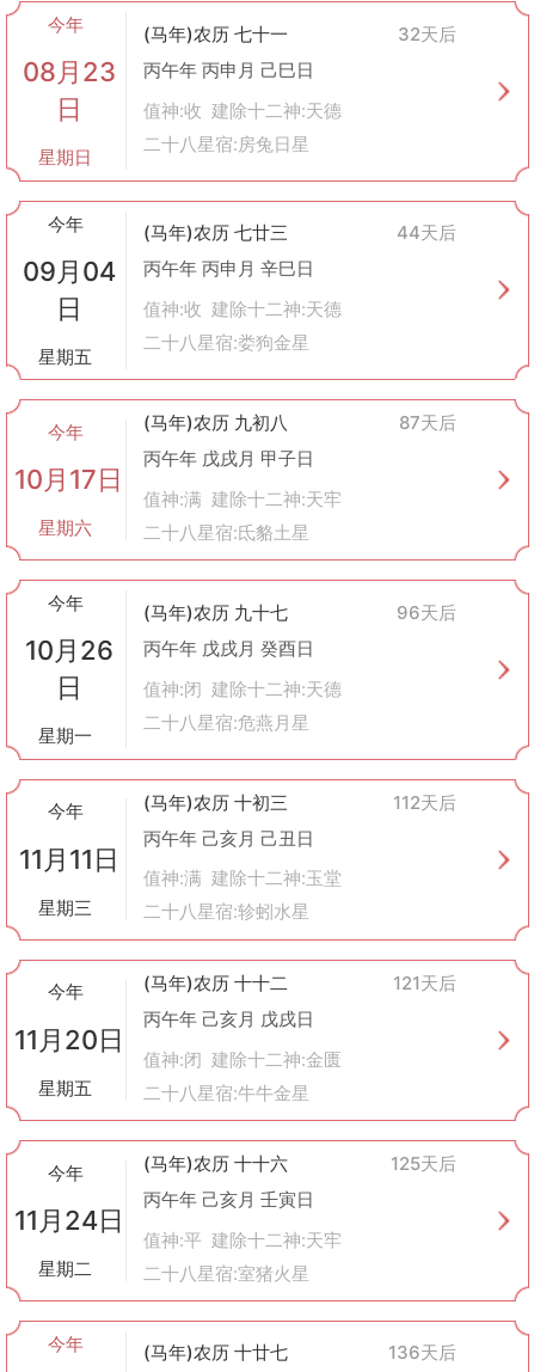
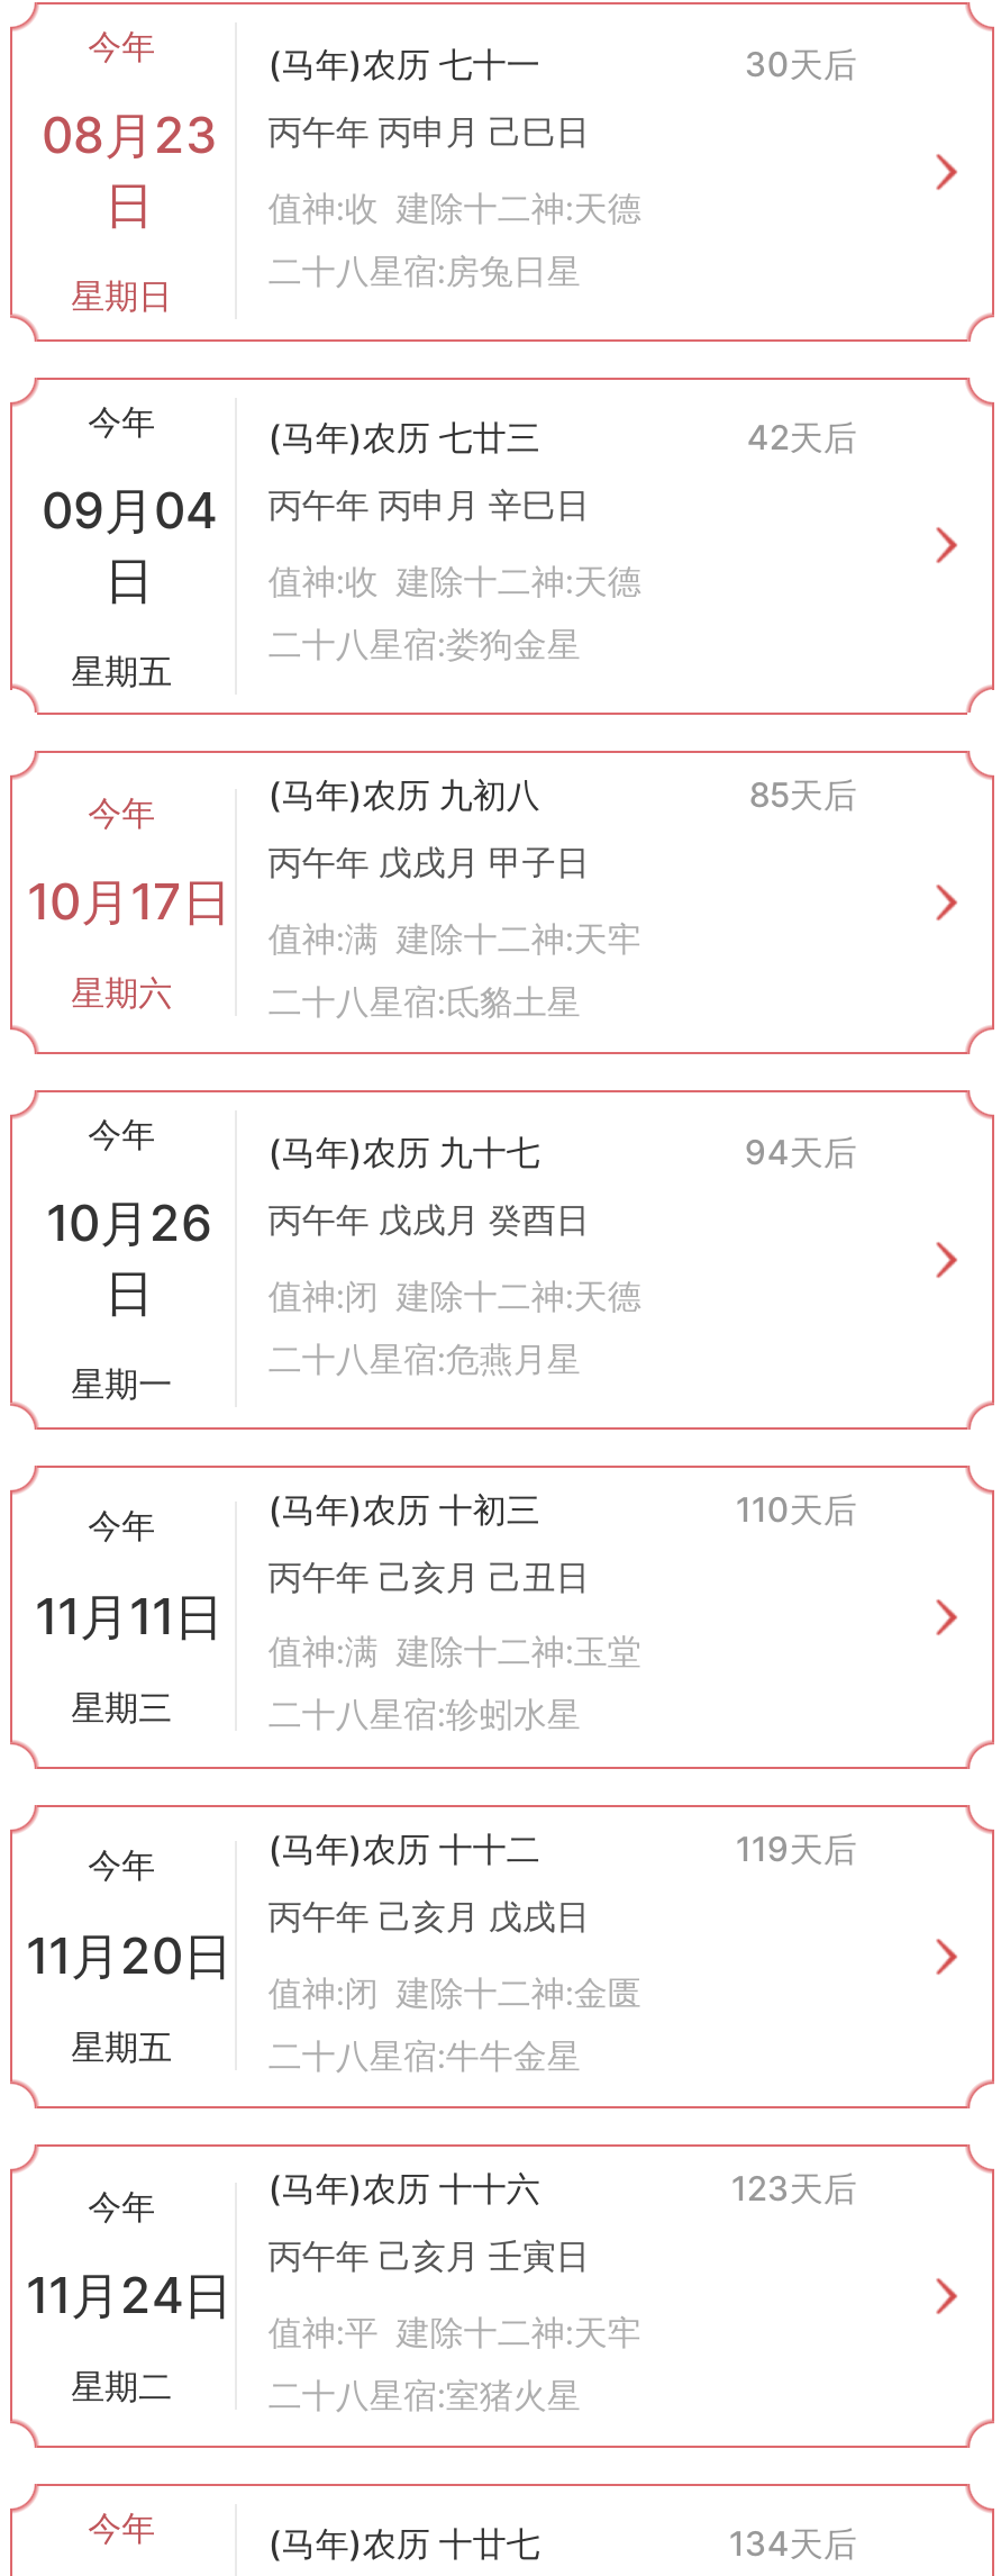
[398,23,456,45] 32天后 -> [745,43,857,85] 30天后
[396,222,456,244] 44天后 -> [747,417,857,460] 42天后
[399,411,456,434] 87天后 -> [749,774,857,816] 85天后
[396,601,456,624] 96天后 -> [745,1131,857,1173] 94天后
[393,791,456,814] 112天后 -> [736,1487,857,1530] 110天后
[393,971,456,994] 121天后 -> [736,1827,857,1870] 119天后
[391,1152,456,1174] 125天后 -> [731,2166,857,2209] 123天后
[388,1342,456,1364] 136天后 -> [729,2523,857,2566] 134天后

